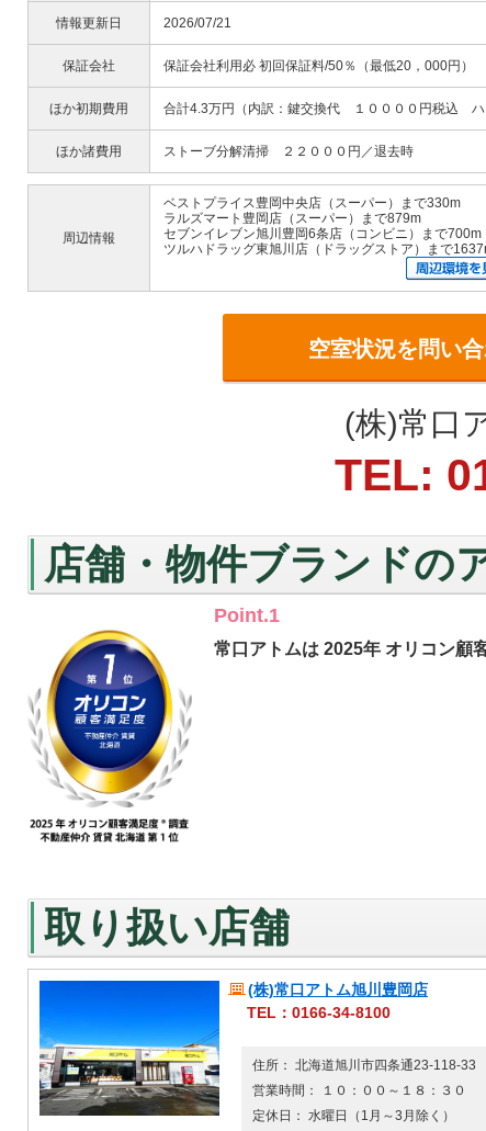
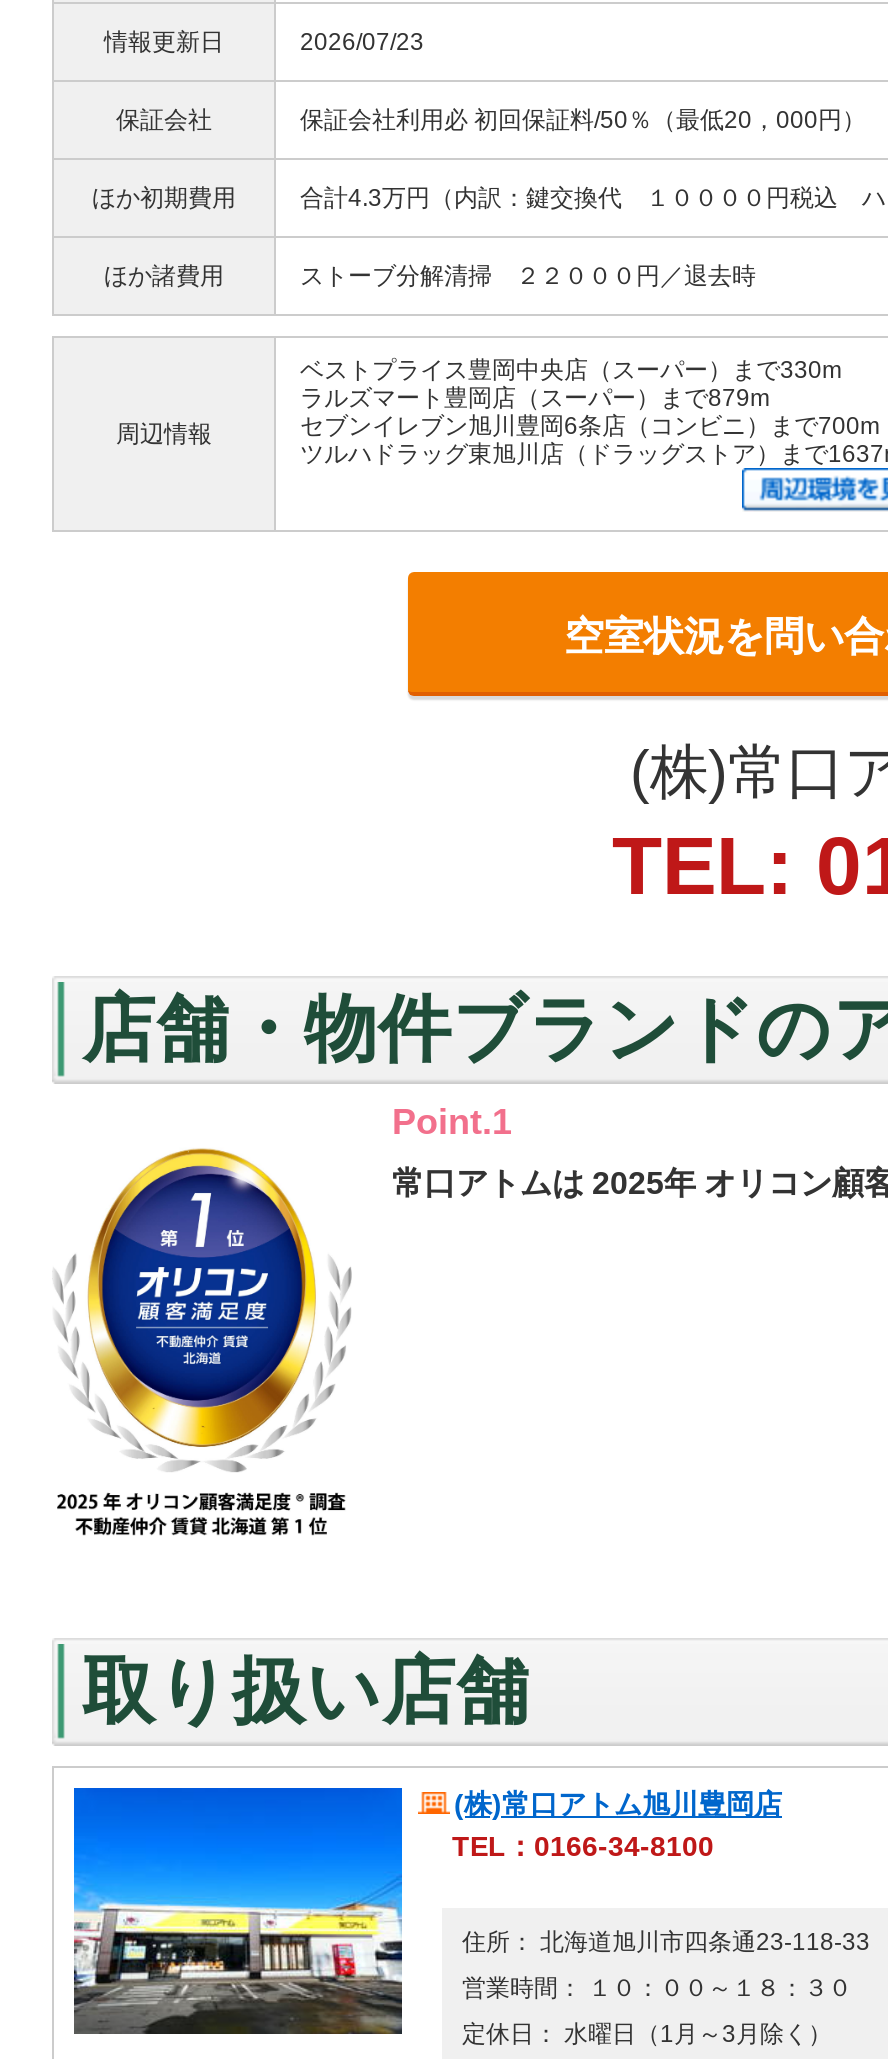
[163,15,231,31] 2026/07/21 -> [300,28,424,56] 2026/07/23

